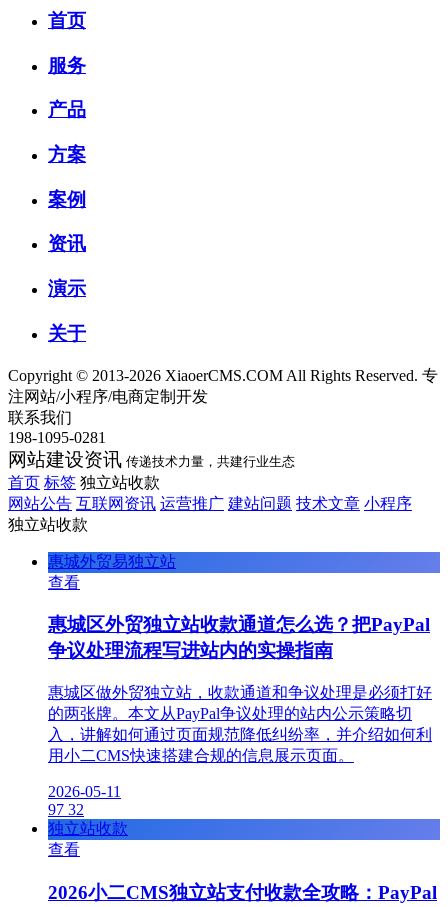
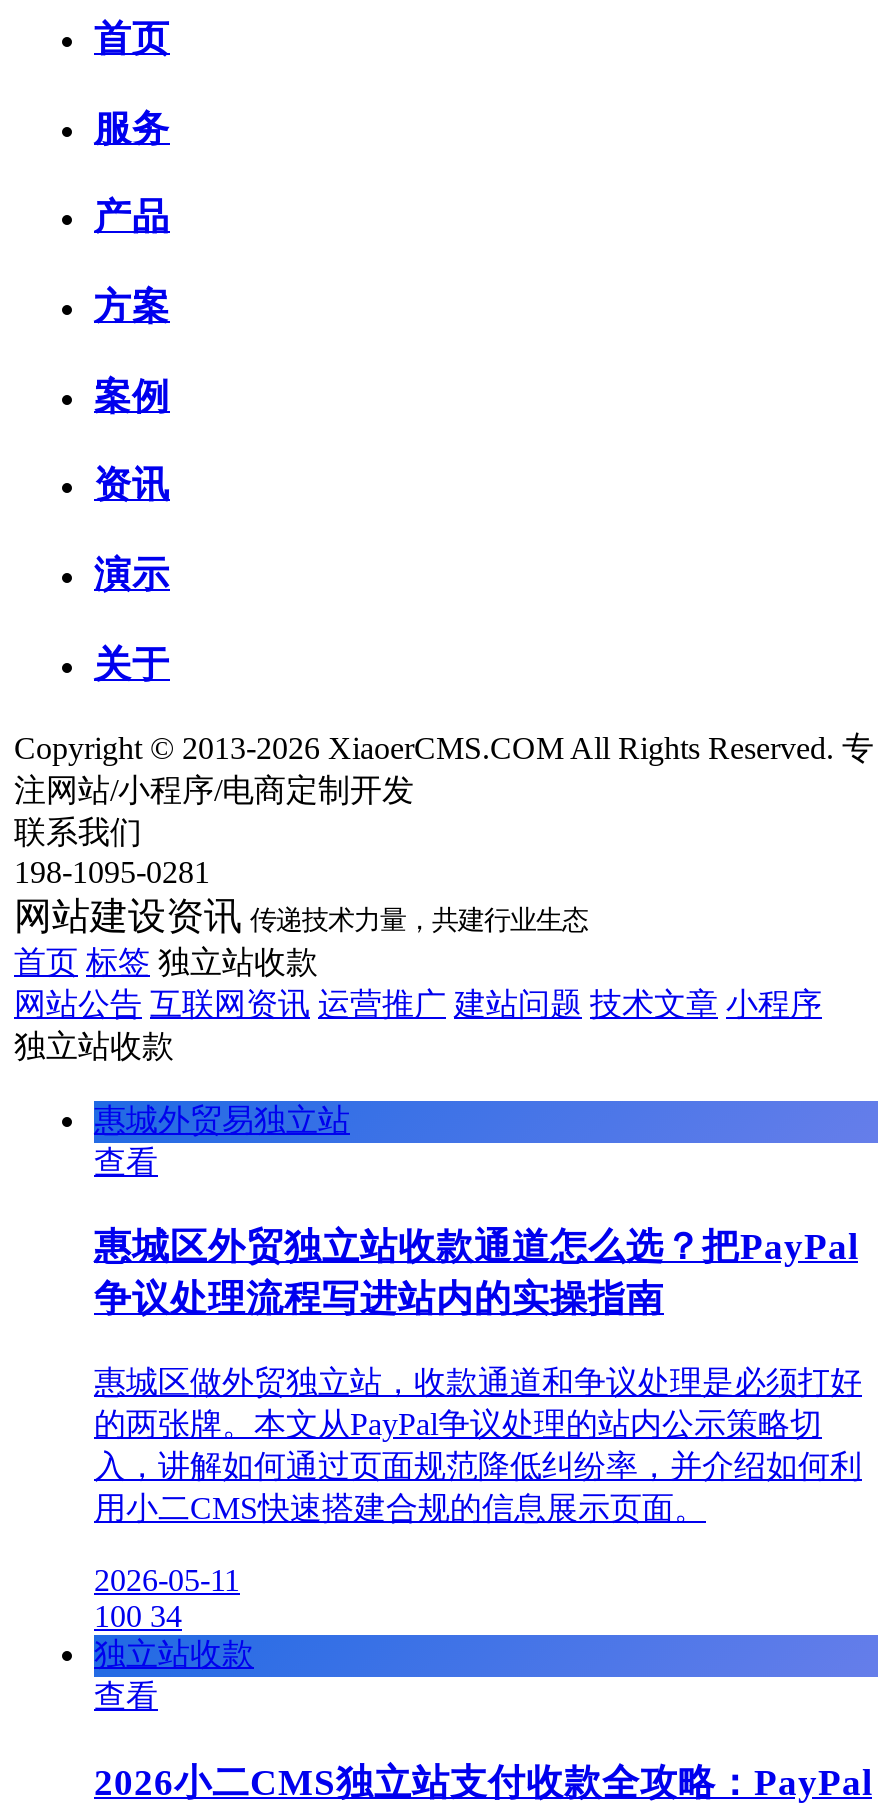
[48,801,84,818] 97 32 -> [94,1599,182,1633] 100 34

